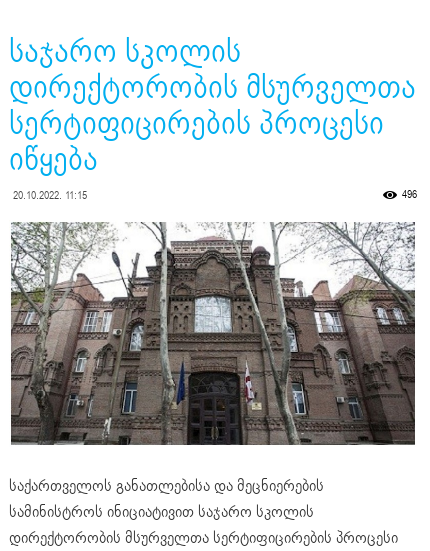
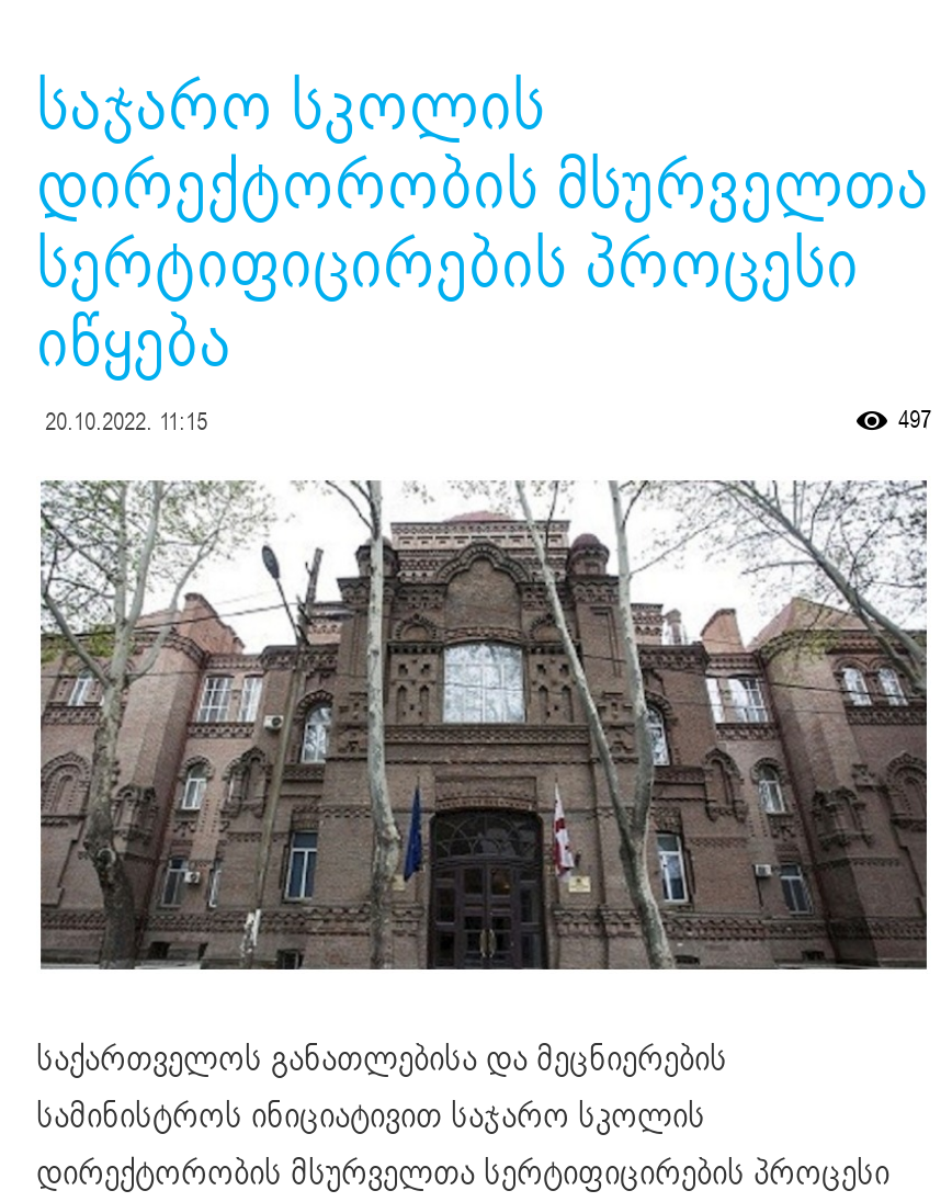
[402,187,417,202] 496 -> [898,404,931,436] 497

